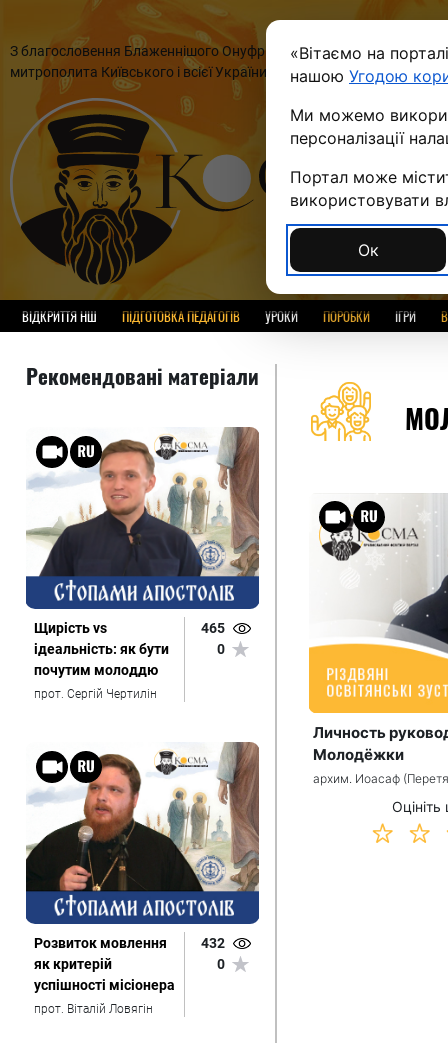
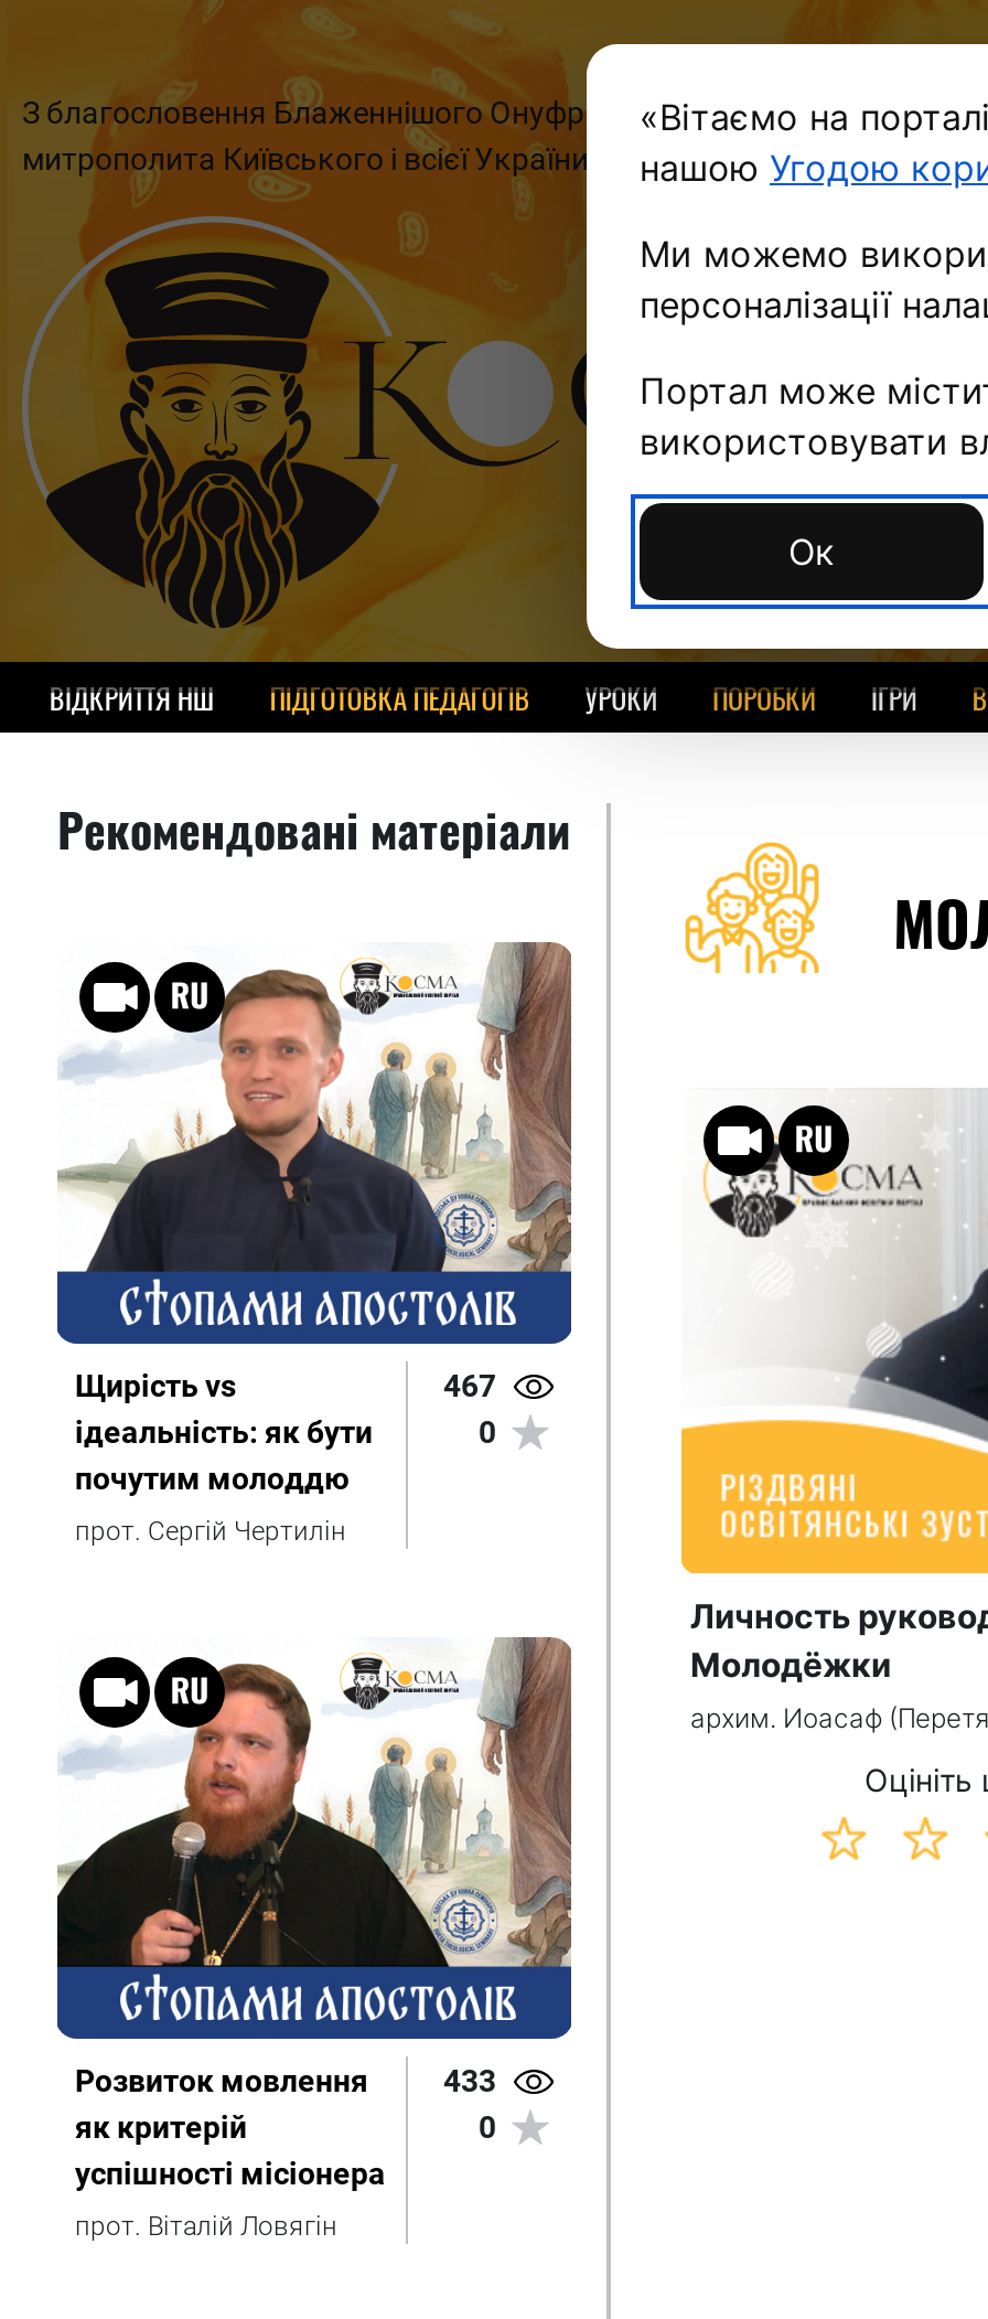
[201,618,225,637] 465 -> [443,1364,496,1406] 467
[34,933,225,952] Розвиток мовлення 432 -> [75,2059,496,2101] Розвиток мовлення 433

